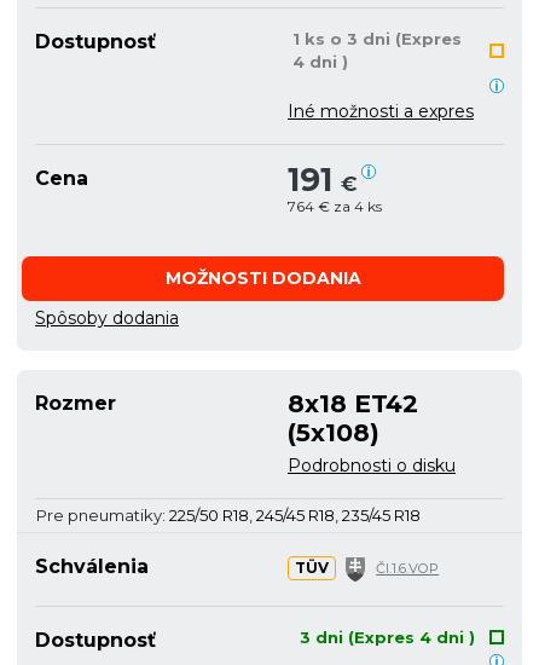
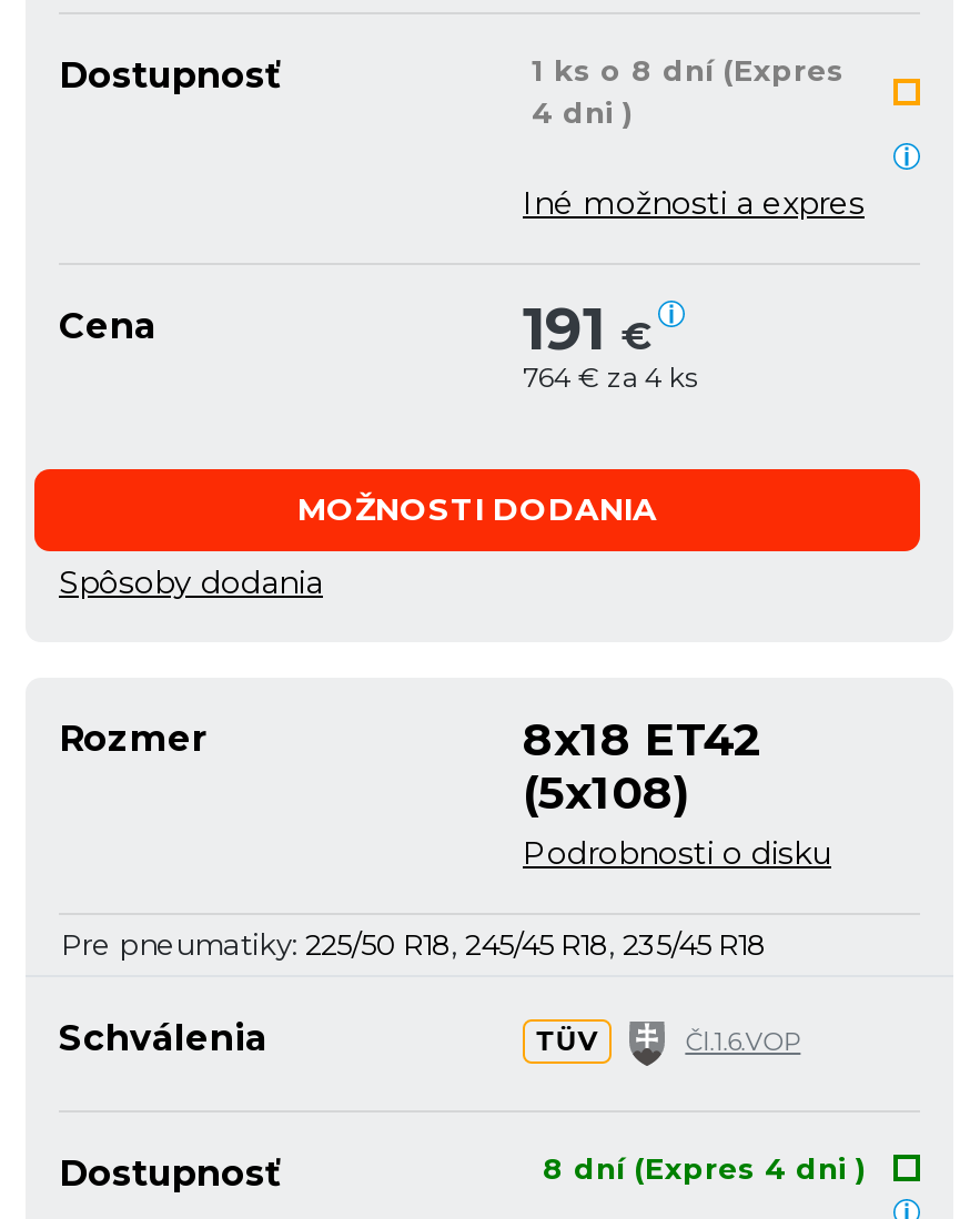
[292,29,462,48] 1 ks o 3 dni (Expres -> [532,52,845,88] 1 ks o 8 dní (Expres
[300,627,475,647] 3 dni (Expres 4 dni ) -> [543,1150,867,1186] 8 dní (Expres 4 dni )

